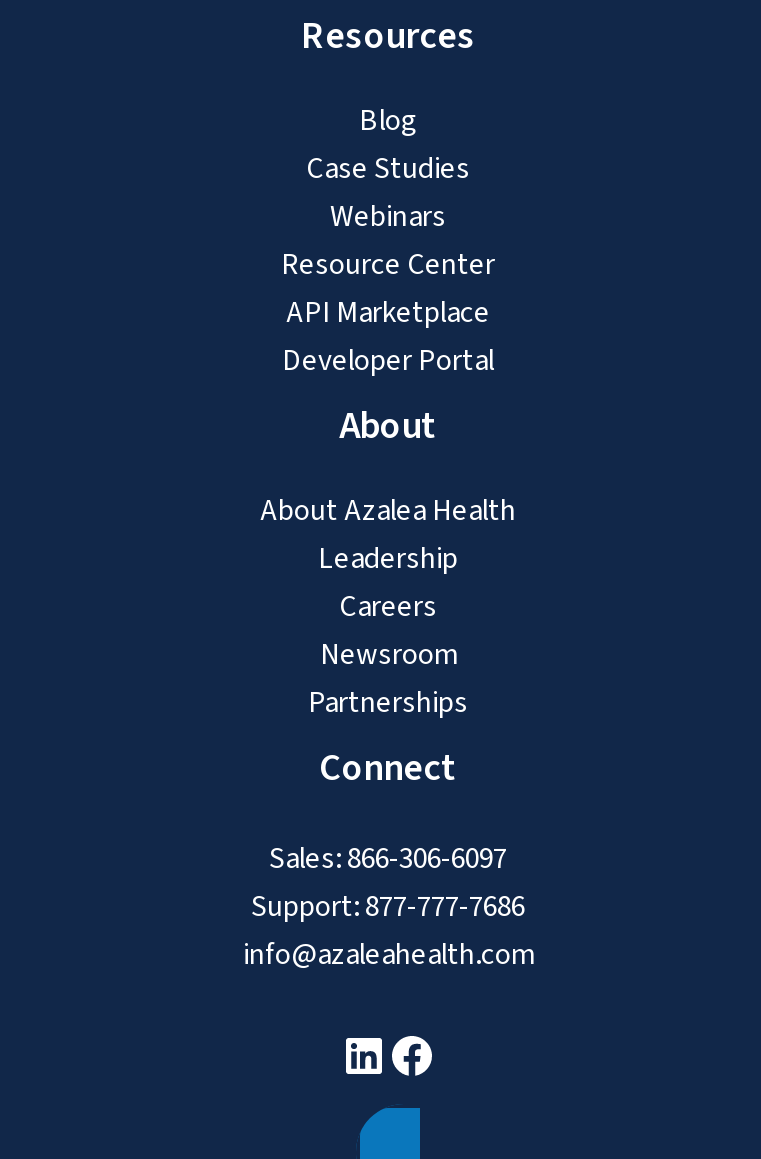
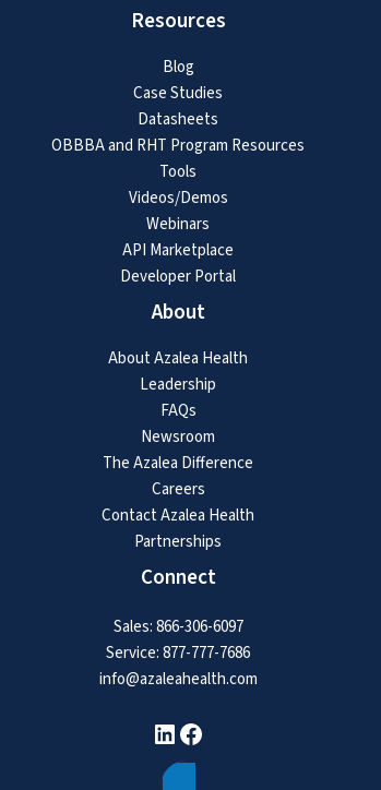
none -> [51,108,305,209] Datasheets | OBBBA and RHT Program Resources | Tools | Videos/Demos
[281,244,495,286] Resource Center -> none
[339,586,437,628] Careers -> [160,399,196,422] FAQs
none -> [102,451,254,527] The Azalea Difference | Careers | Contact Azalea Health
[251,886,525,928] Support:877-777-7686 -> [106,641,250,664] Service:877-777-7686

